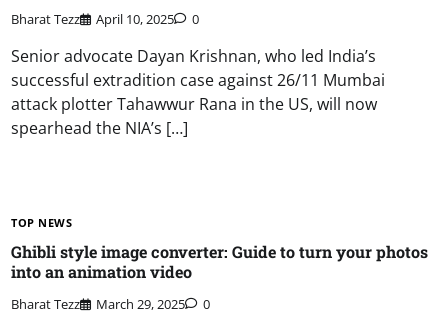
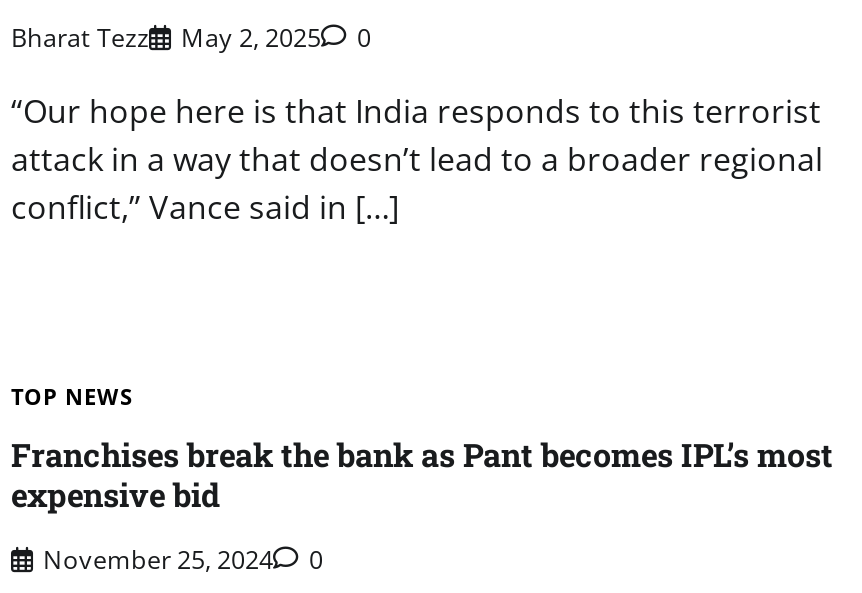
[11,10,199,28] Bharat Tezz April 10, 2025 0 -> [11,19,371,55] Bharat Tezz May 2, 2025 0
[11,45,385,139] Senior advocate Dayan Krishnan, who led India’s | successful extradition case against 26/11 Mumbai | attack plotter Tahawwur Rana in the US, will now | spearhead the NIA’s […] -> [11,89,823,229] “Our hope here is that India responds to this terrorist | attack in a way that doesn’t lead to a broader regional | conflict,” Vance said in […]
[11,240,428,281] Ghibli style image converter: Guide to turn your photos | into an animation video -> [11,432,833,514] Franchises break the bank as Pant becomes IPL’s most | expensive bid
[11,295,185,313] Bharat Tezz | March 29, 2025 -> [43,541,273,577] November 25, 2024

